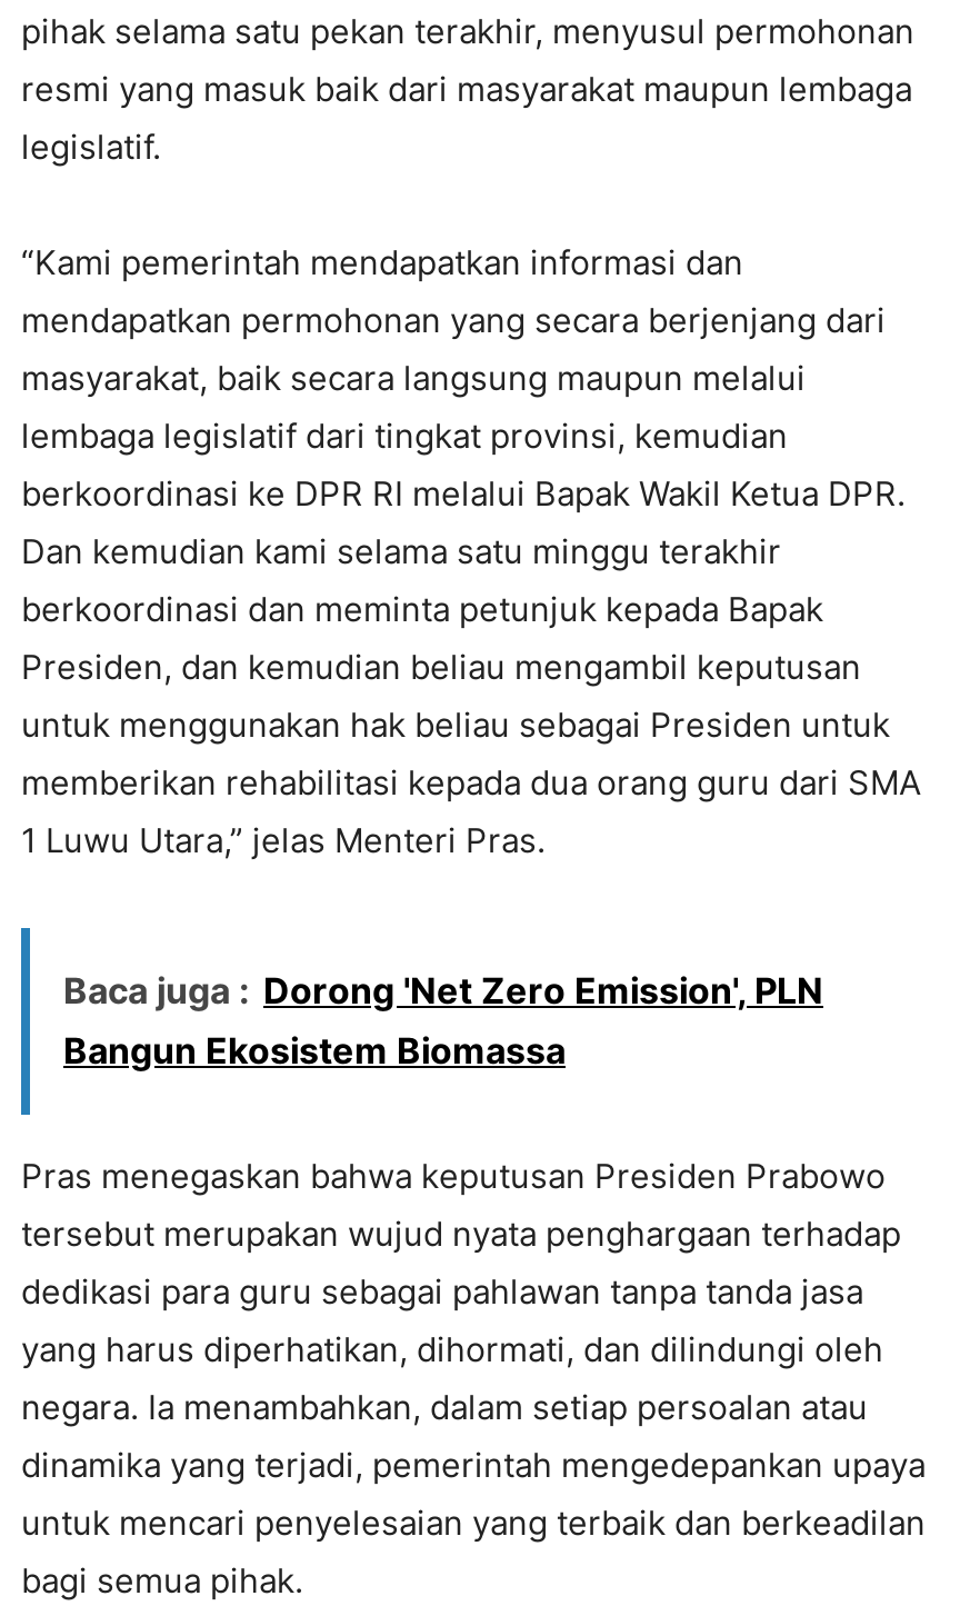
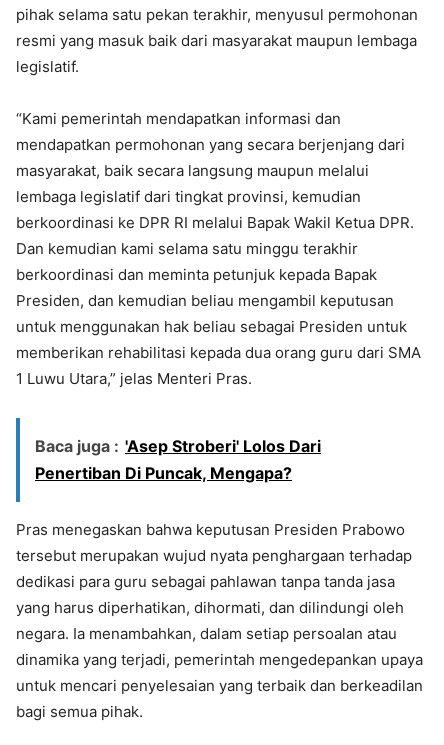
[63,968,823,1073] Baca juga : Dorong 'Net Zero Emission', PLN | Bangun Ekosistem Biomassa -> [35,436,321,483] Baca juga : 'Asep Stroberi' Lolos Dari | Penertiban Di Puncak, Mengapa?

